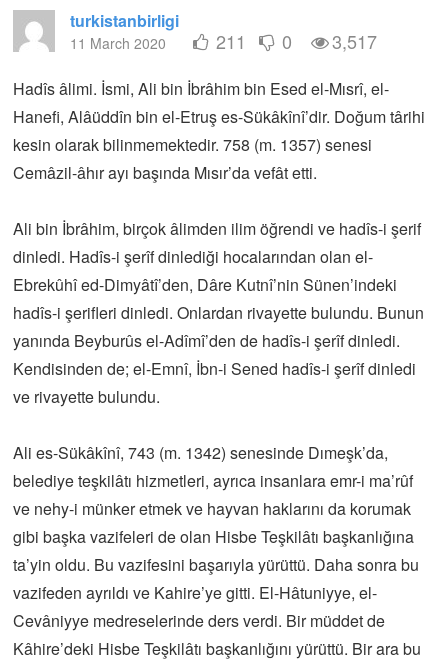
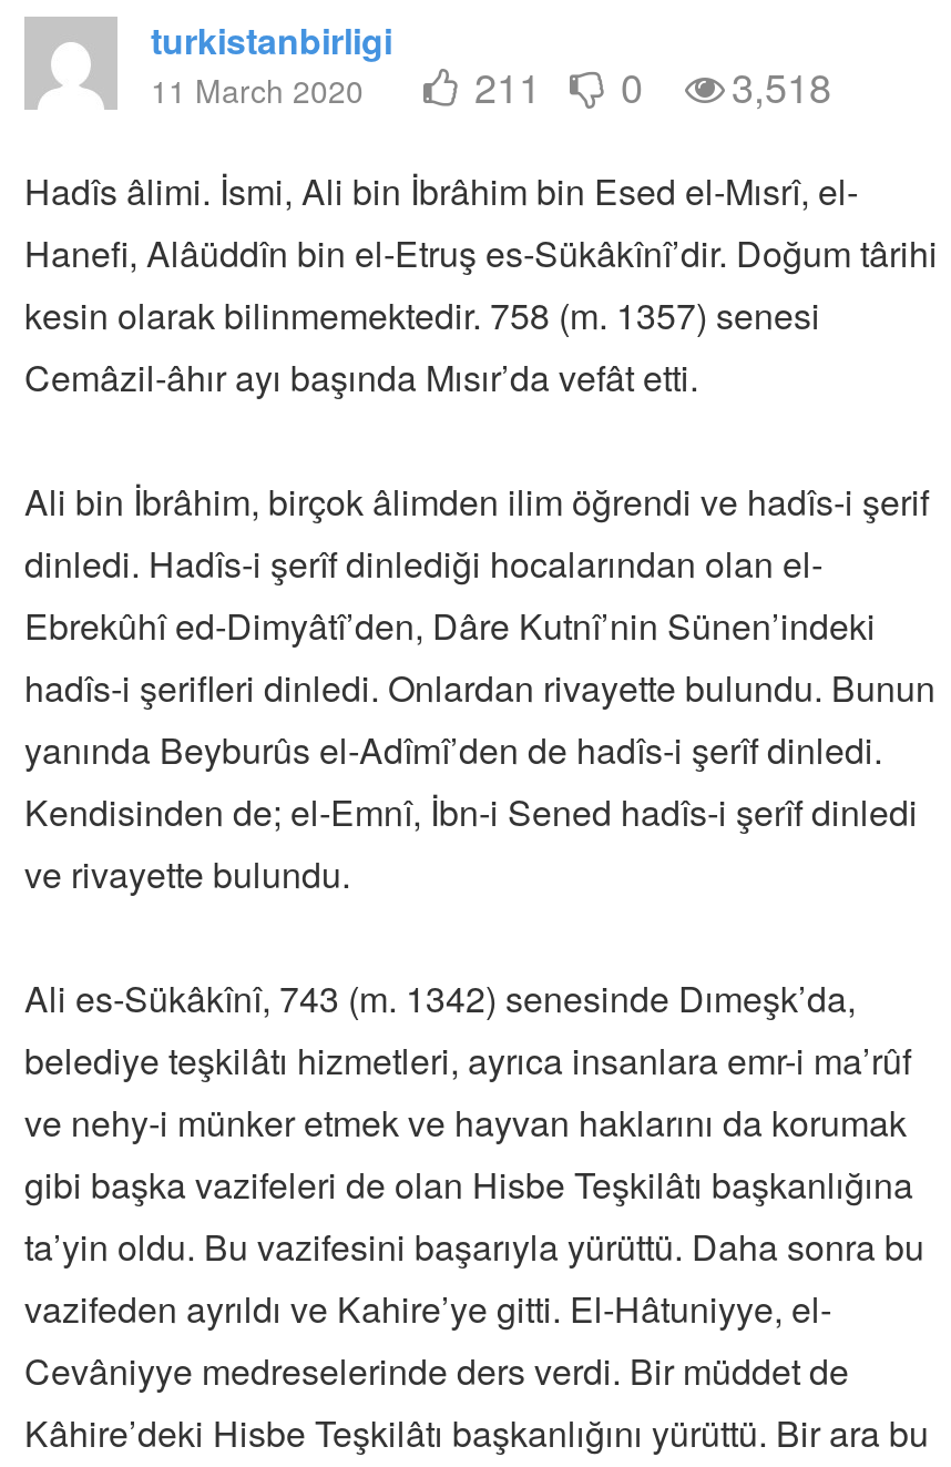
[216,28,377,54] 211 0 3,517 -> [474,57,831,114] 211 0 3,518

